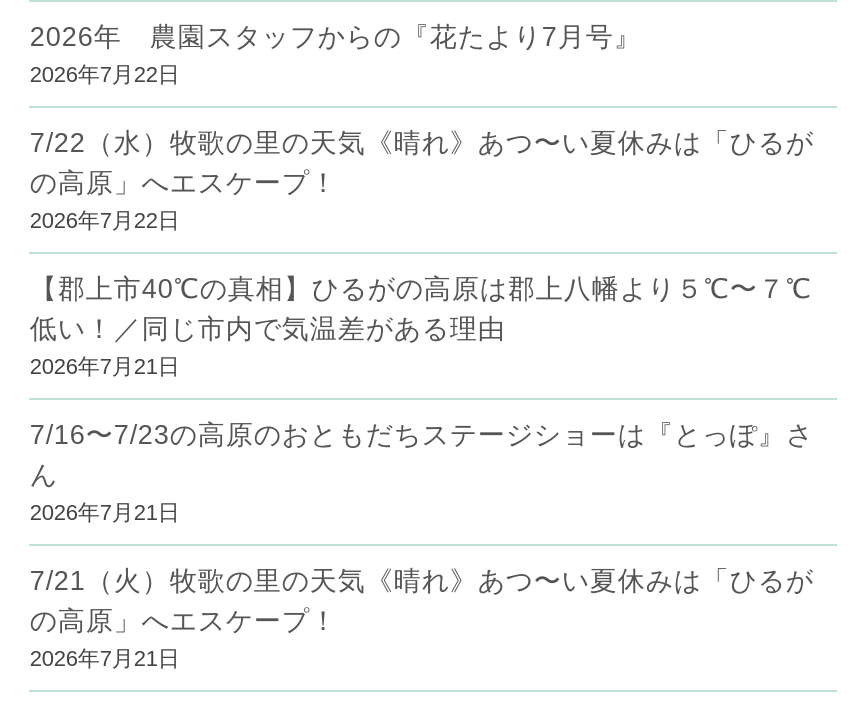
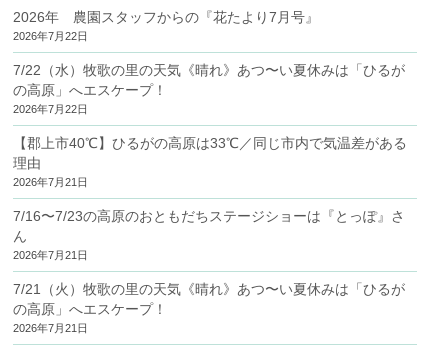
[30,275,812,345] 【郡上市40℃の真相】ひるがの高原は郡上八幡より５℃〜７℃ | 低い！／同じ市内で気温差がある理由 -> [13,136,407,171] 【郡上市40℃】ひるがの高原は33℃／同じ市内で気温差がある | 理由

